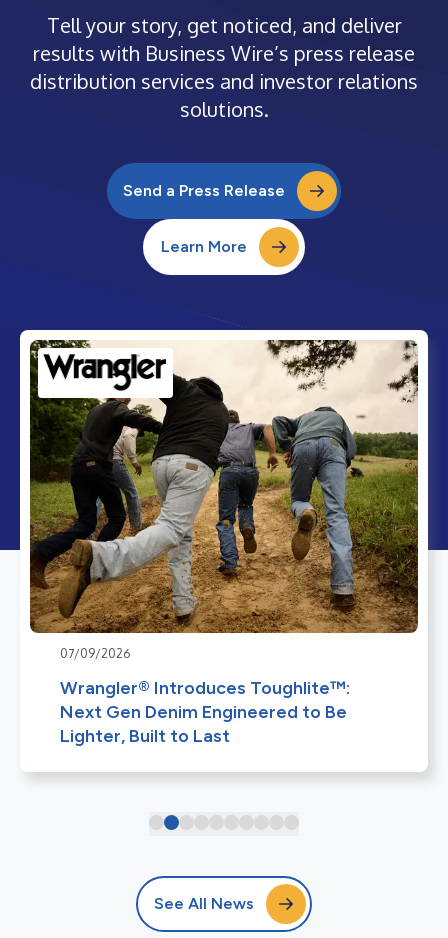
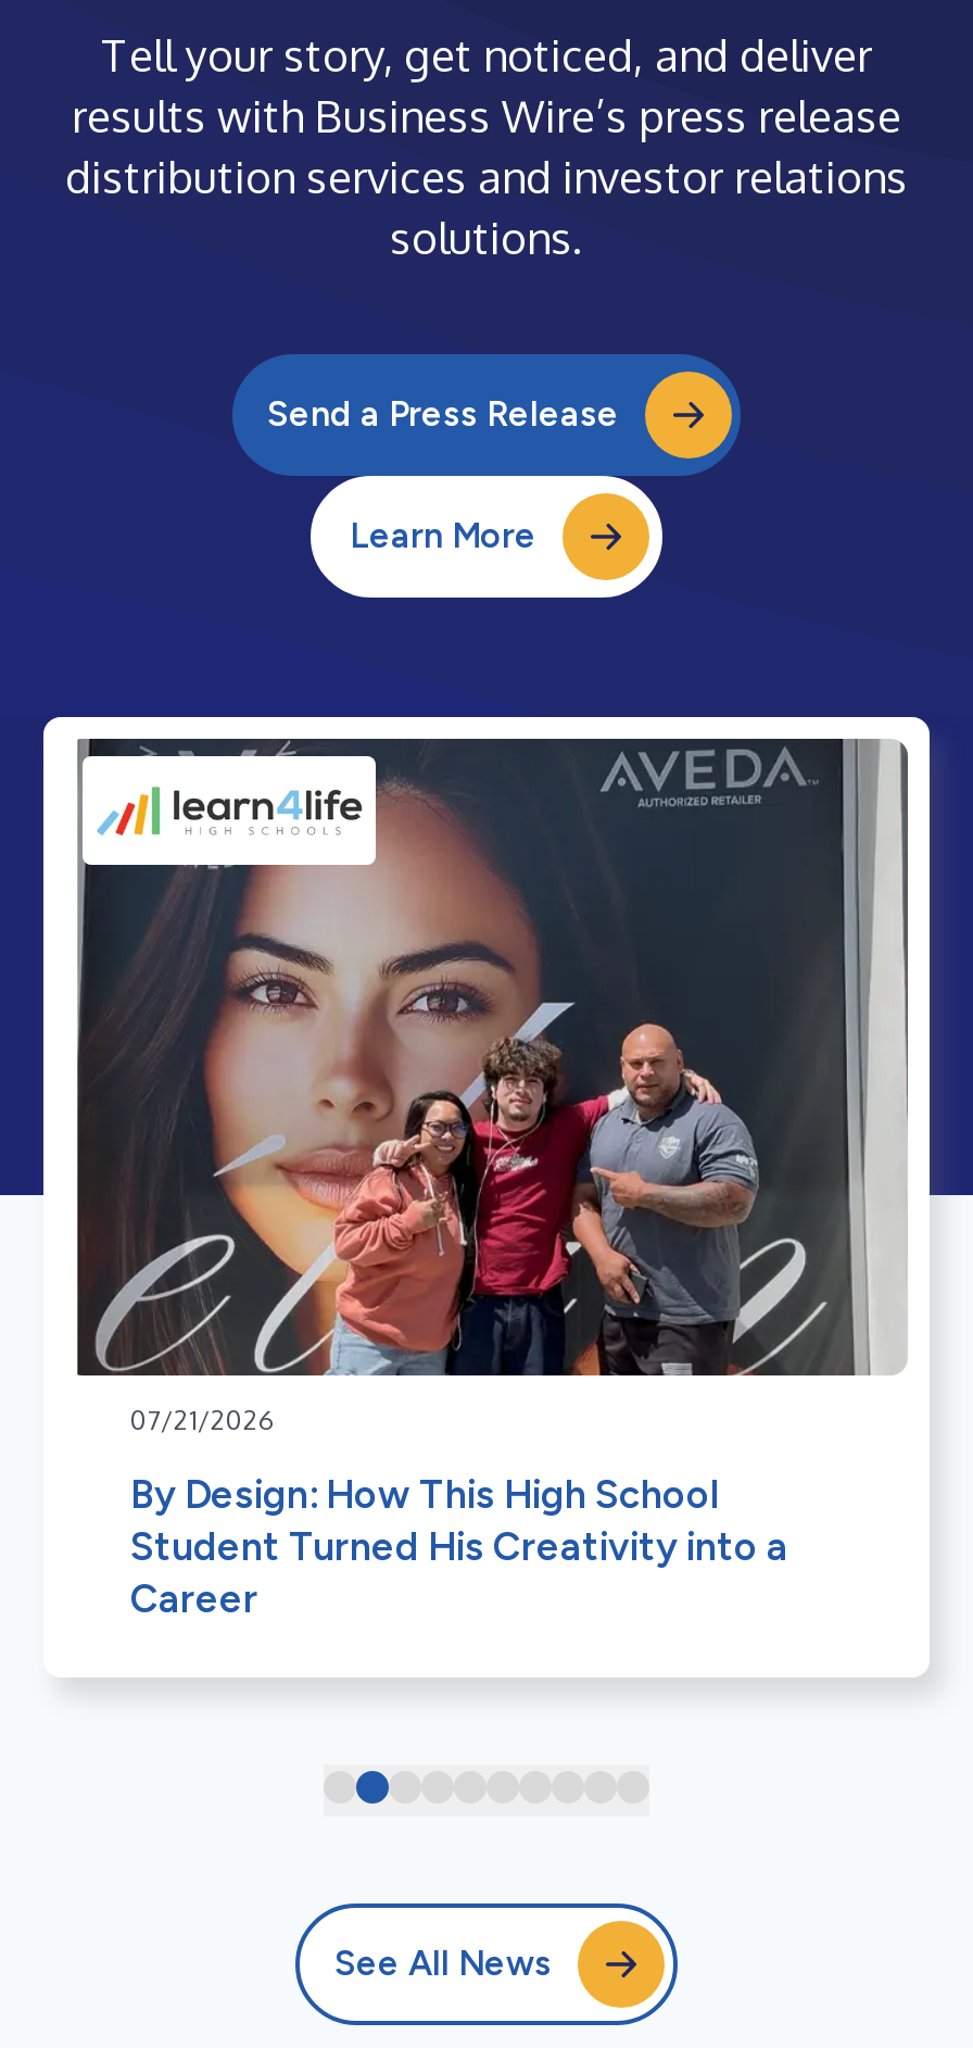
[29,339,419,661] [image] | 07/09/2026 -> [65,737,910,1436] [image] | 07/21/2026
[60,677,350,747] Wrangler® Introduces Toughlite™: | Next Gen Denim Engineered to Be | Lighter, Built to Last -> [130,1471,788,1623] By Design: How This High School | Student Turned His Creativity into a | Career

